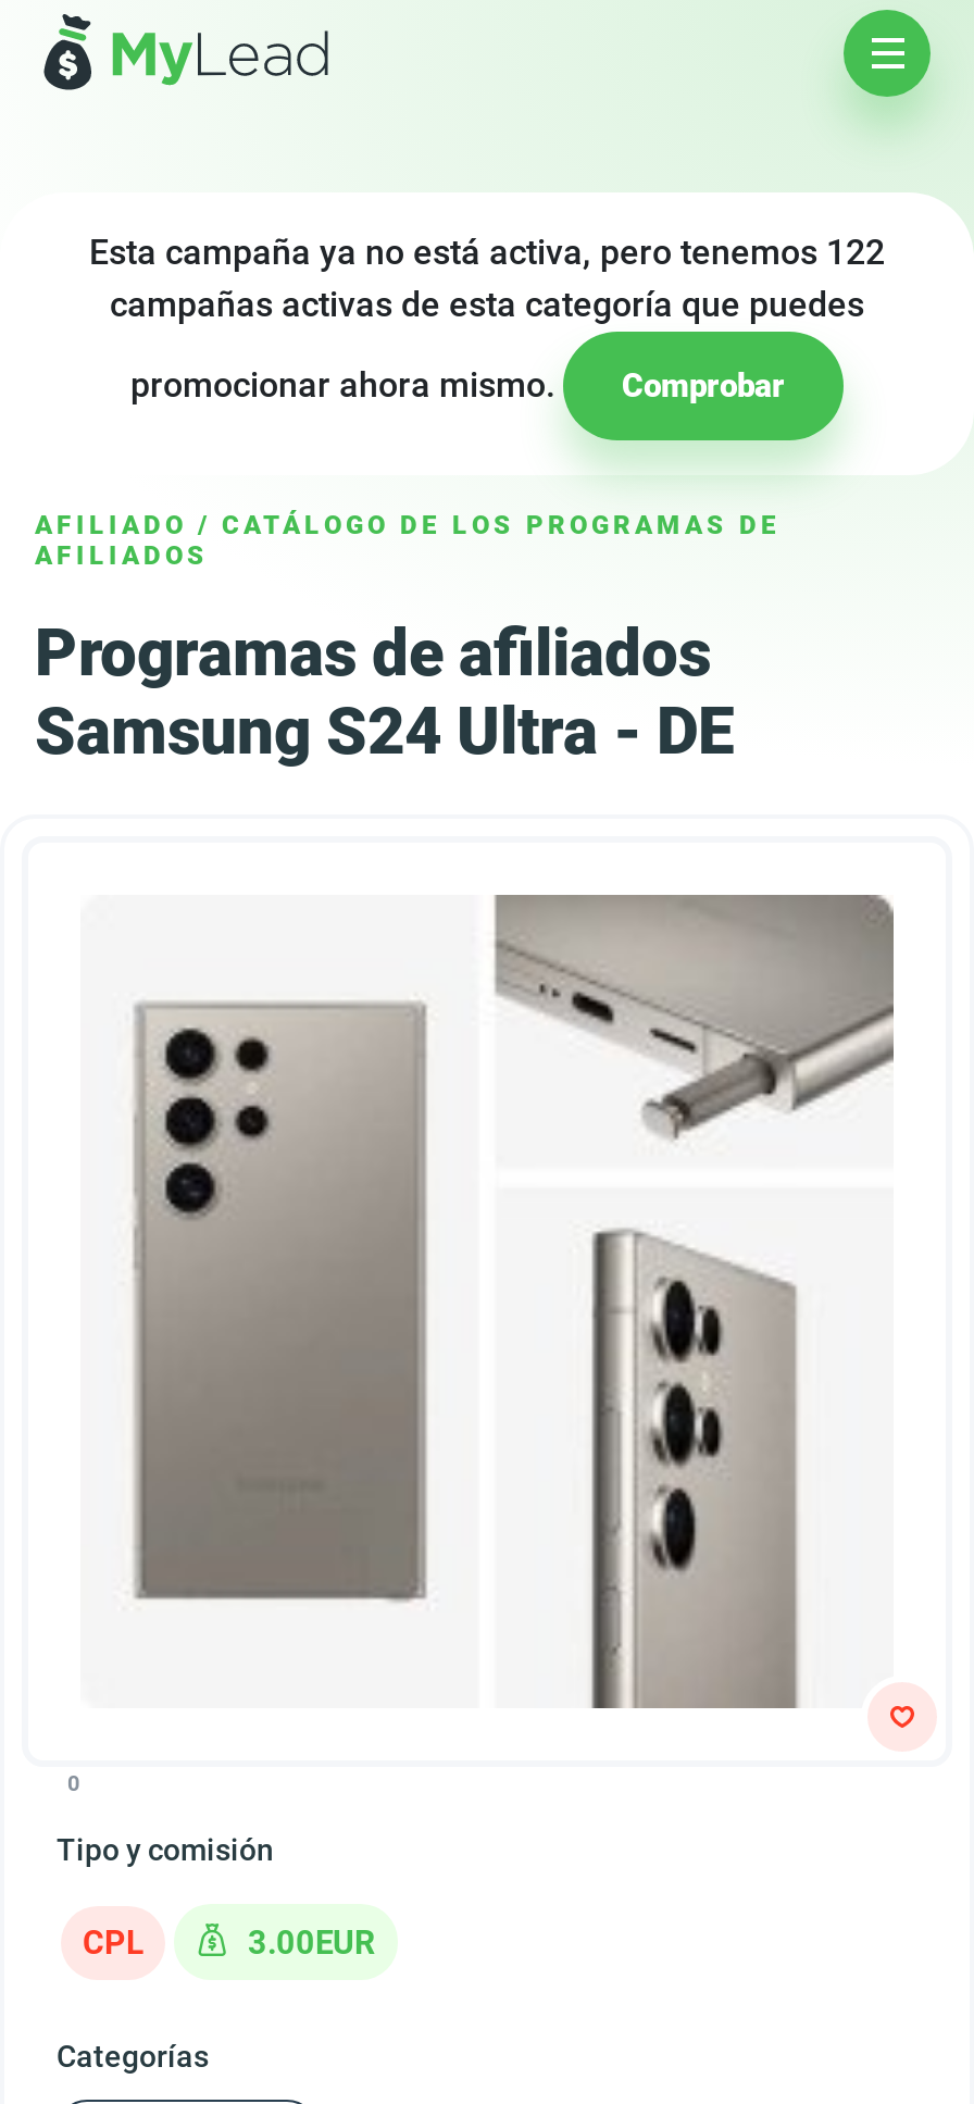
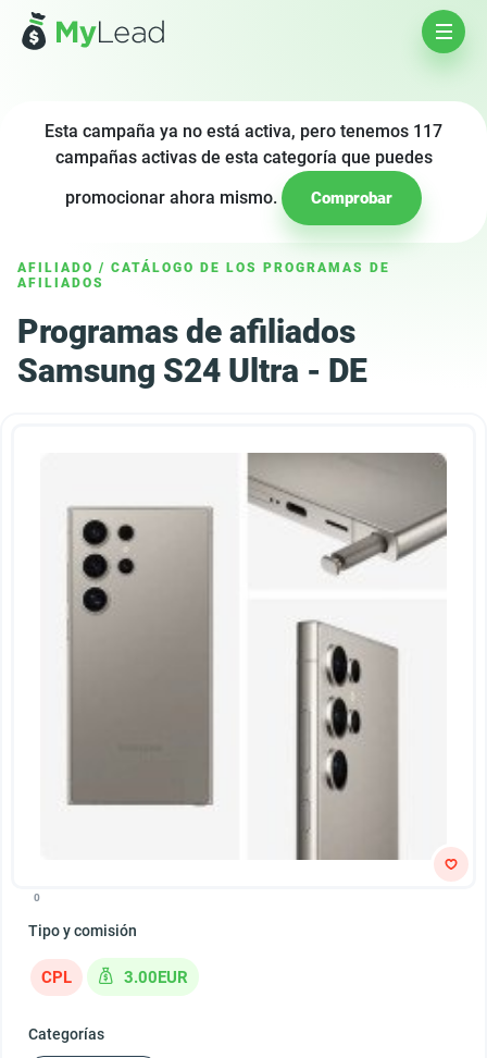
[89,232,885,273] Esta campaña ya no está activa, pero tenemos 122 -> [45,121,442,142] Esta campaña ya no está activa, pero tenemos 117

